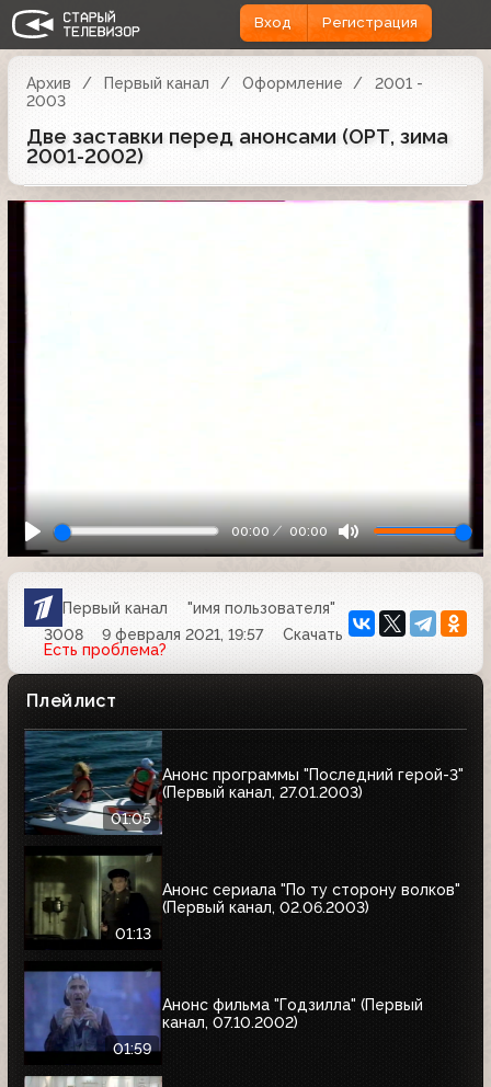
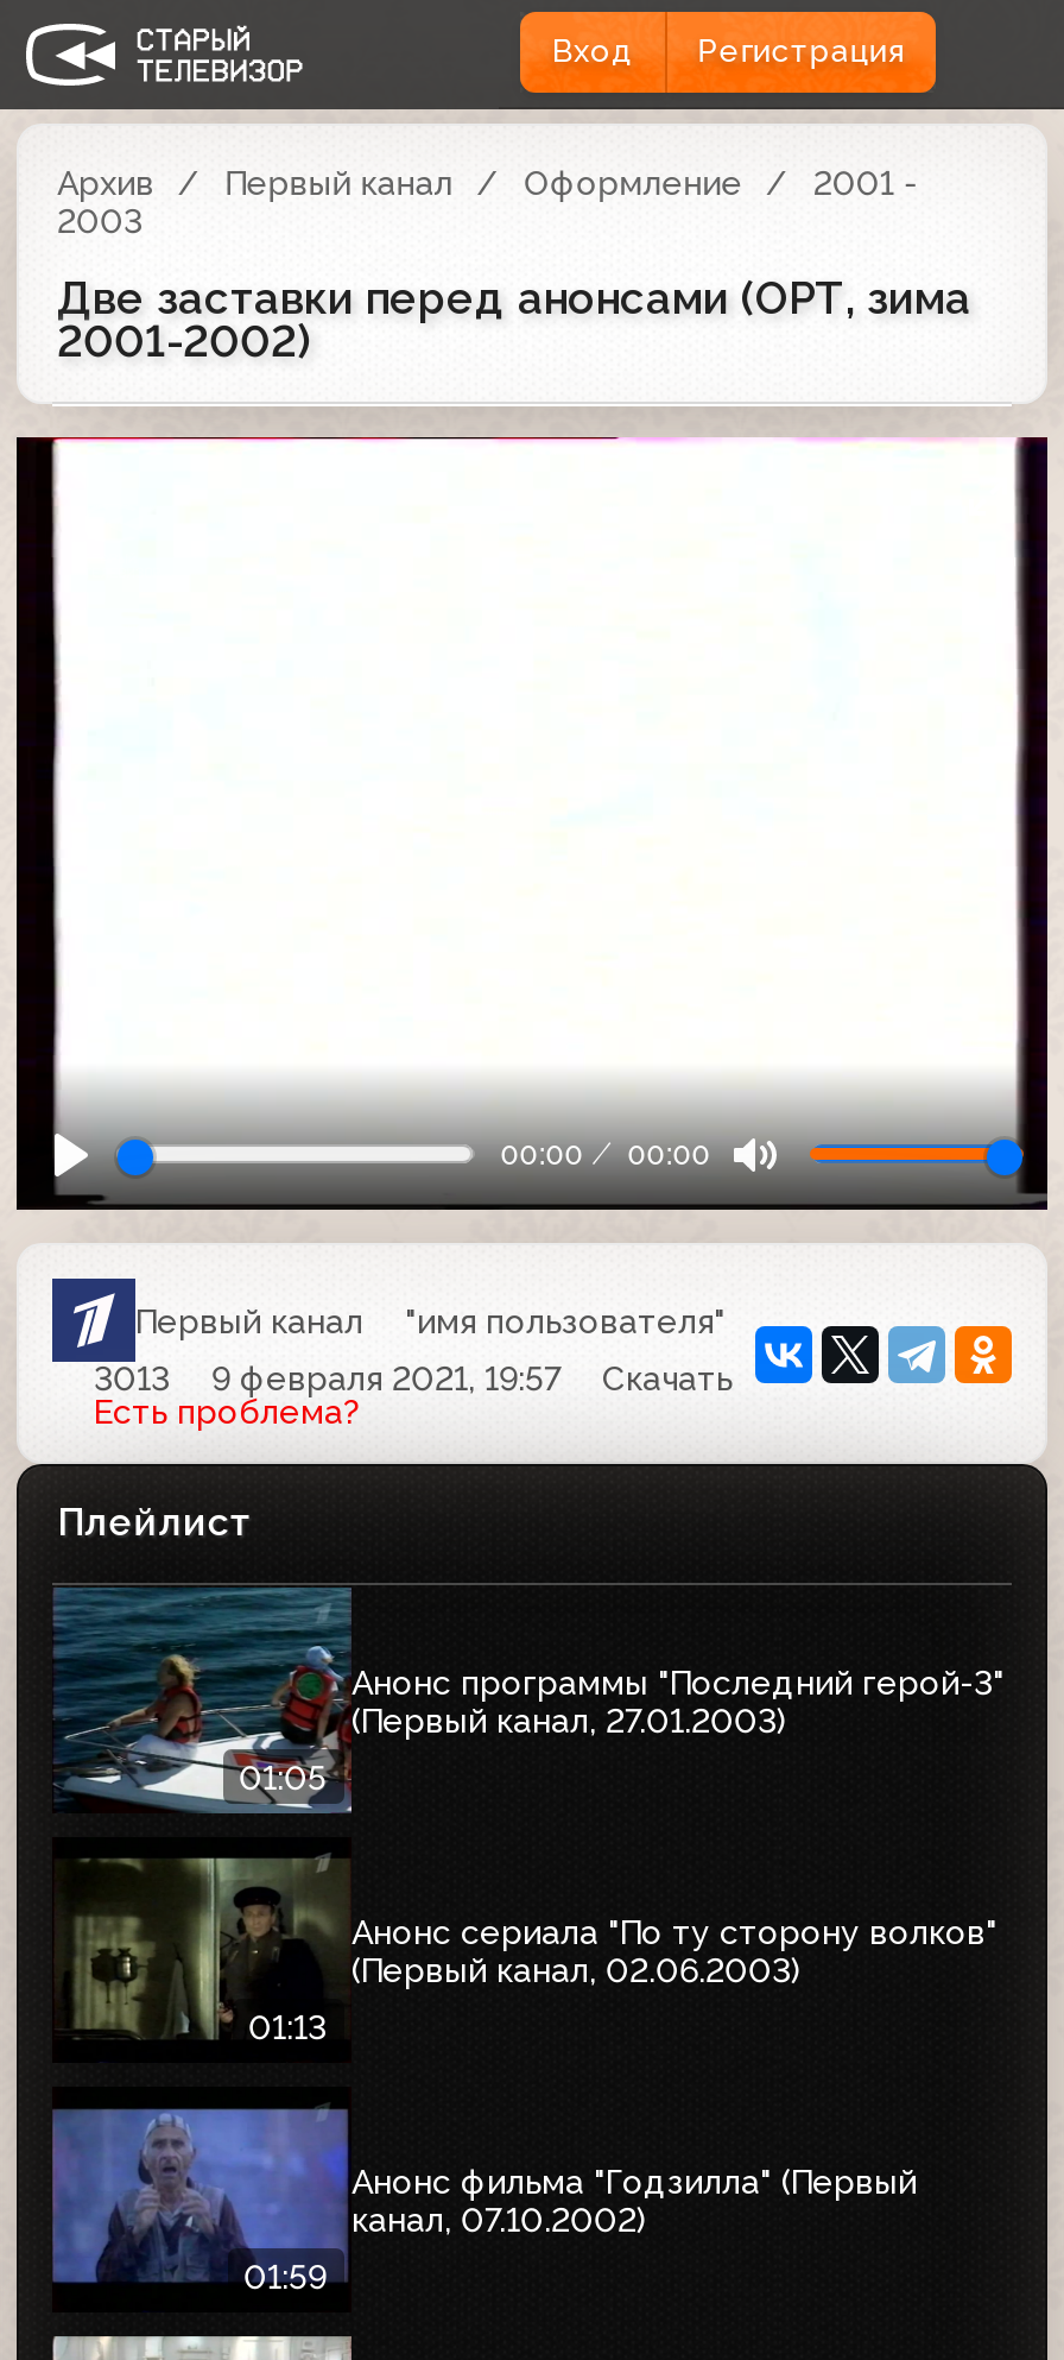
[43,626,342,643] 3008 9 февраля 2021, 19:57 Скачать -> [94,1359,733,1397] 3013 9 февраля 2021, 19:57 Скачать

